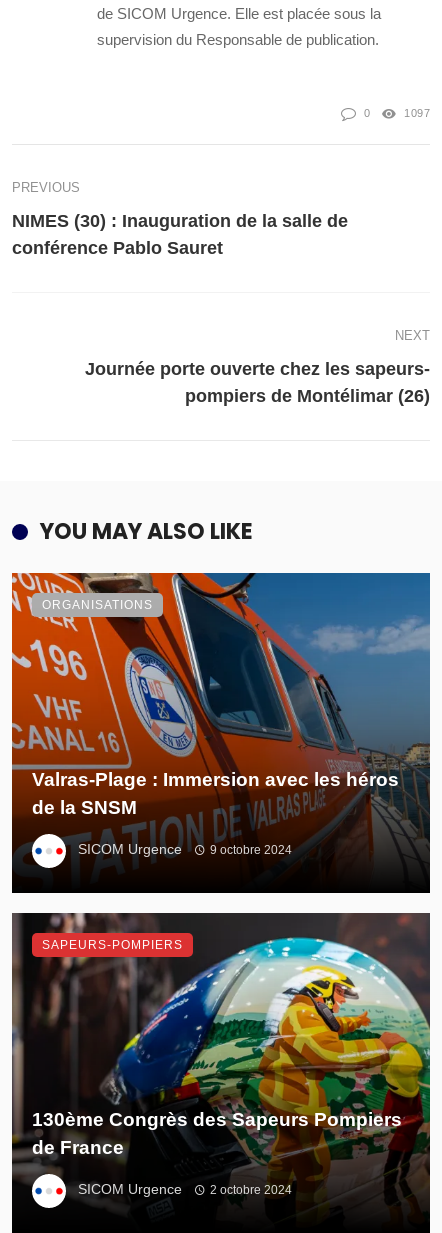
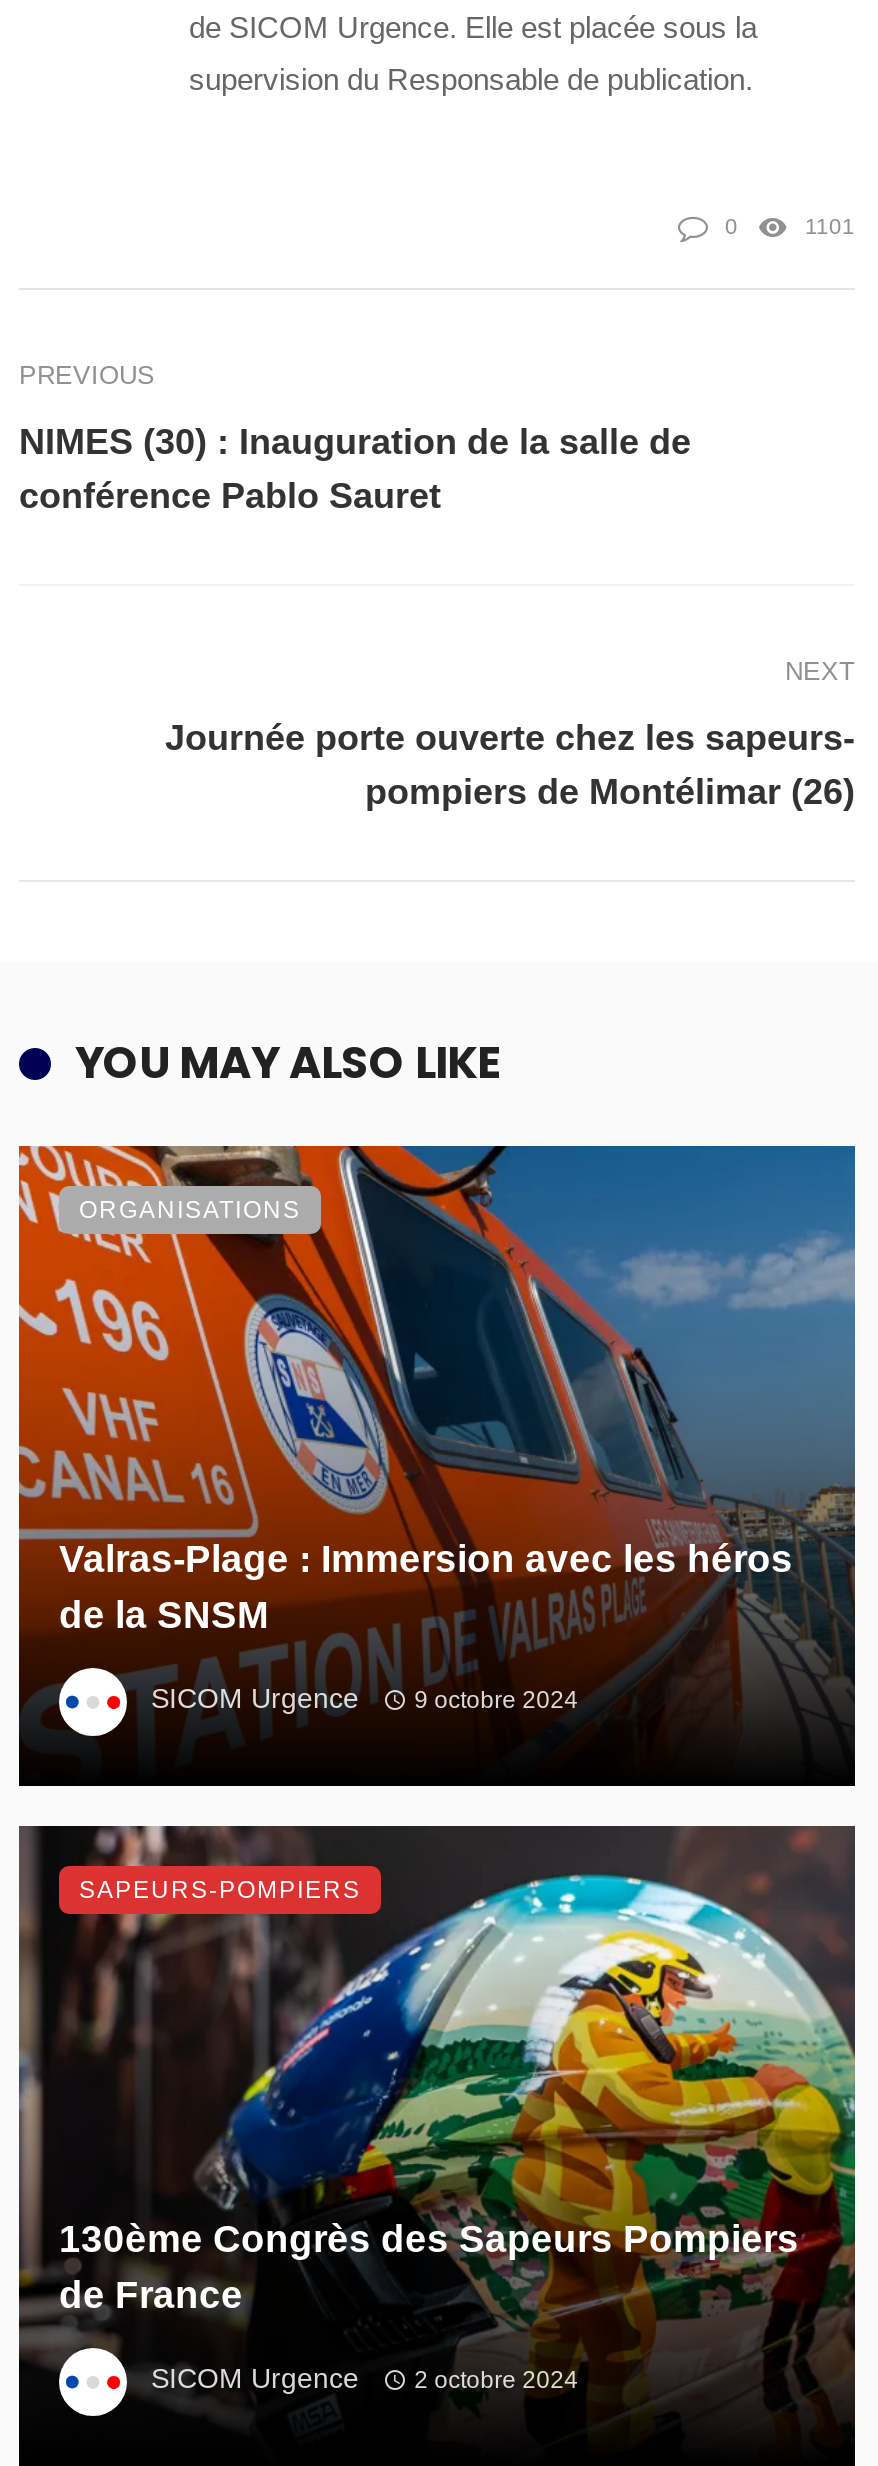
[404,107,430,119] 1097 -> [805,214,855,238] 1101

